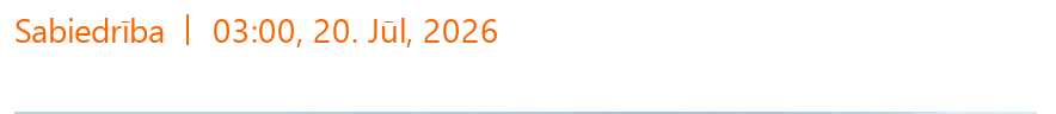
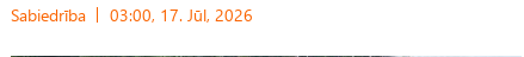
[14,7,499,52] Sabiedrība 03:00, 20. Jūl, 2026 -> [11,4,253,26] Sabiedrība 03:00, 17. Jūl, 2026

